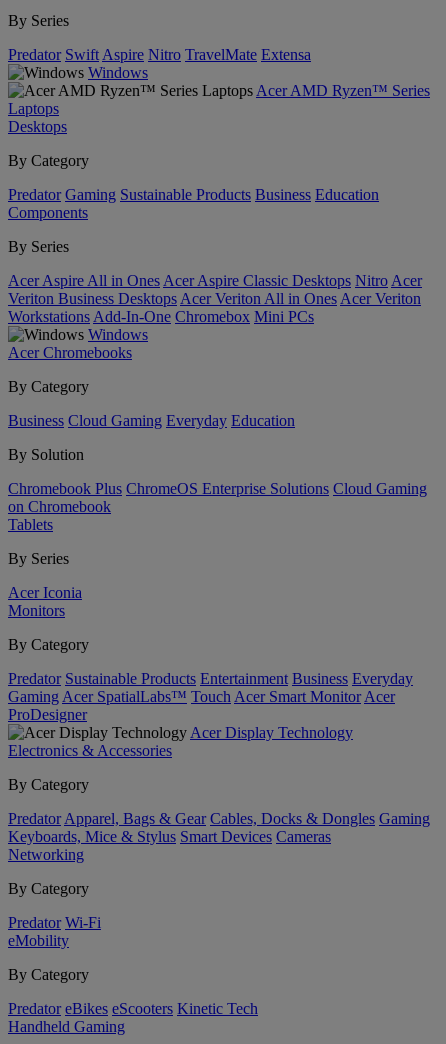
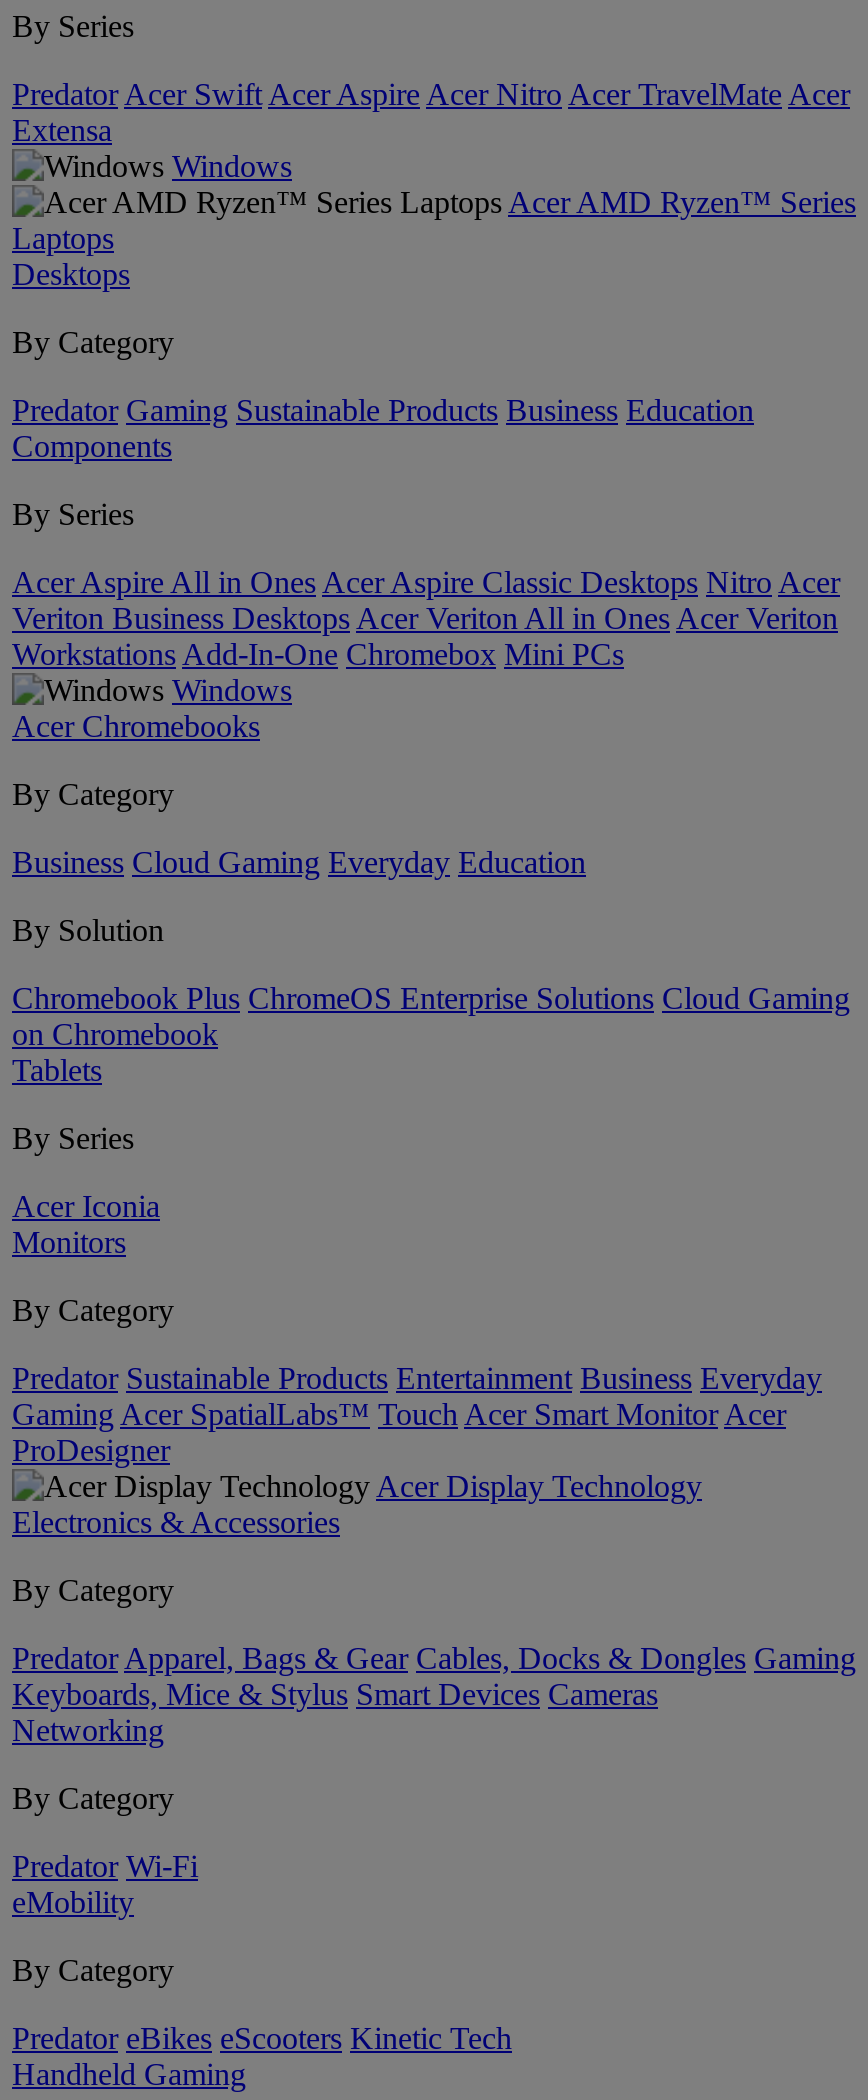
[8,46,311,63] Predator Swift Aspire Nitro TravelMate Extensa -> [12,77,850,147] Predator Acer Swift Acer Aspire Acer Nitro Acer TravelMate Acer | Extensa

